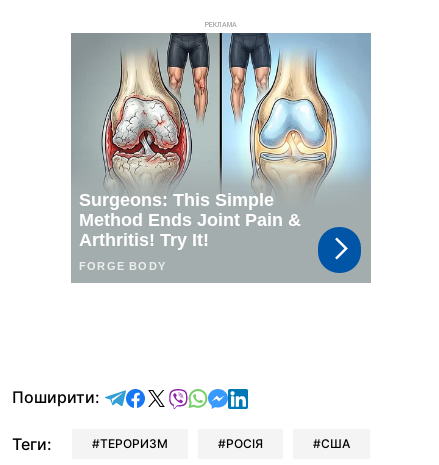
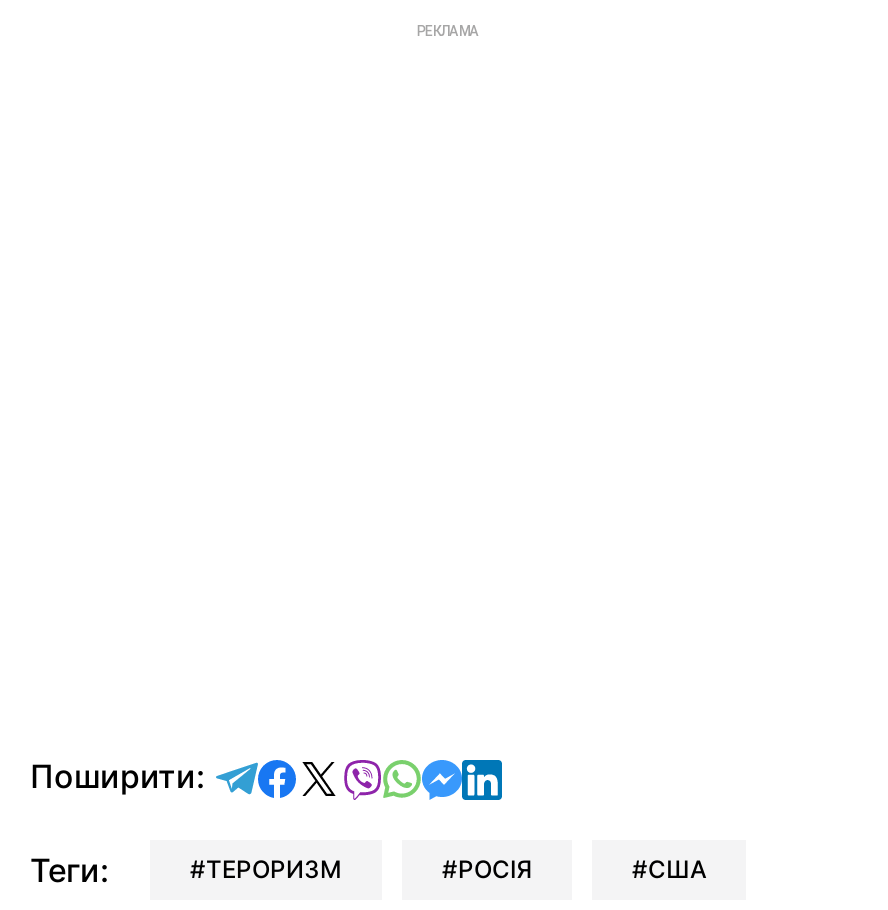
[70,32,372,284] [image] -> none

